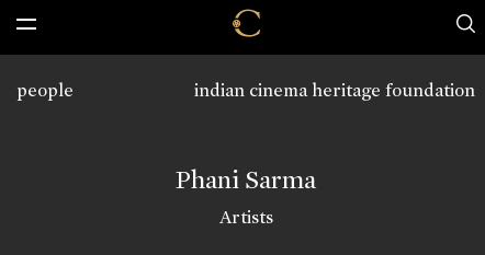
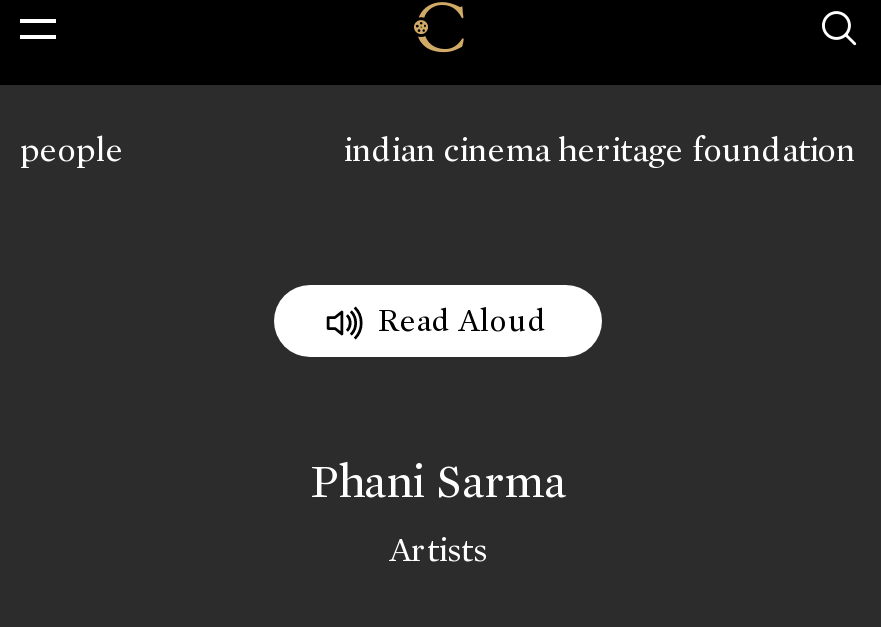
none -> [378,301,546,339] Read Aloud

